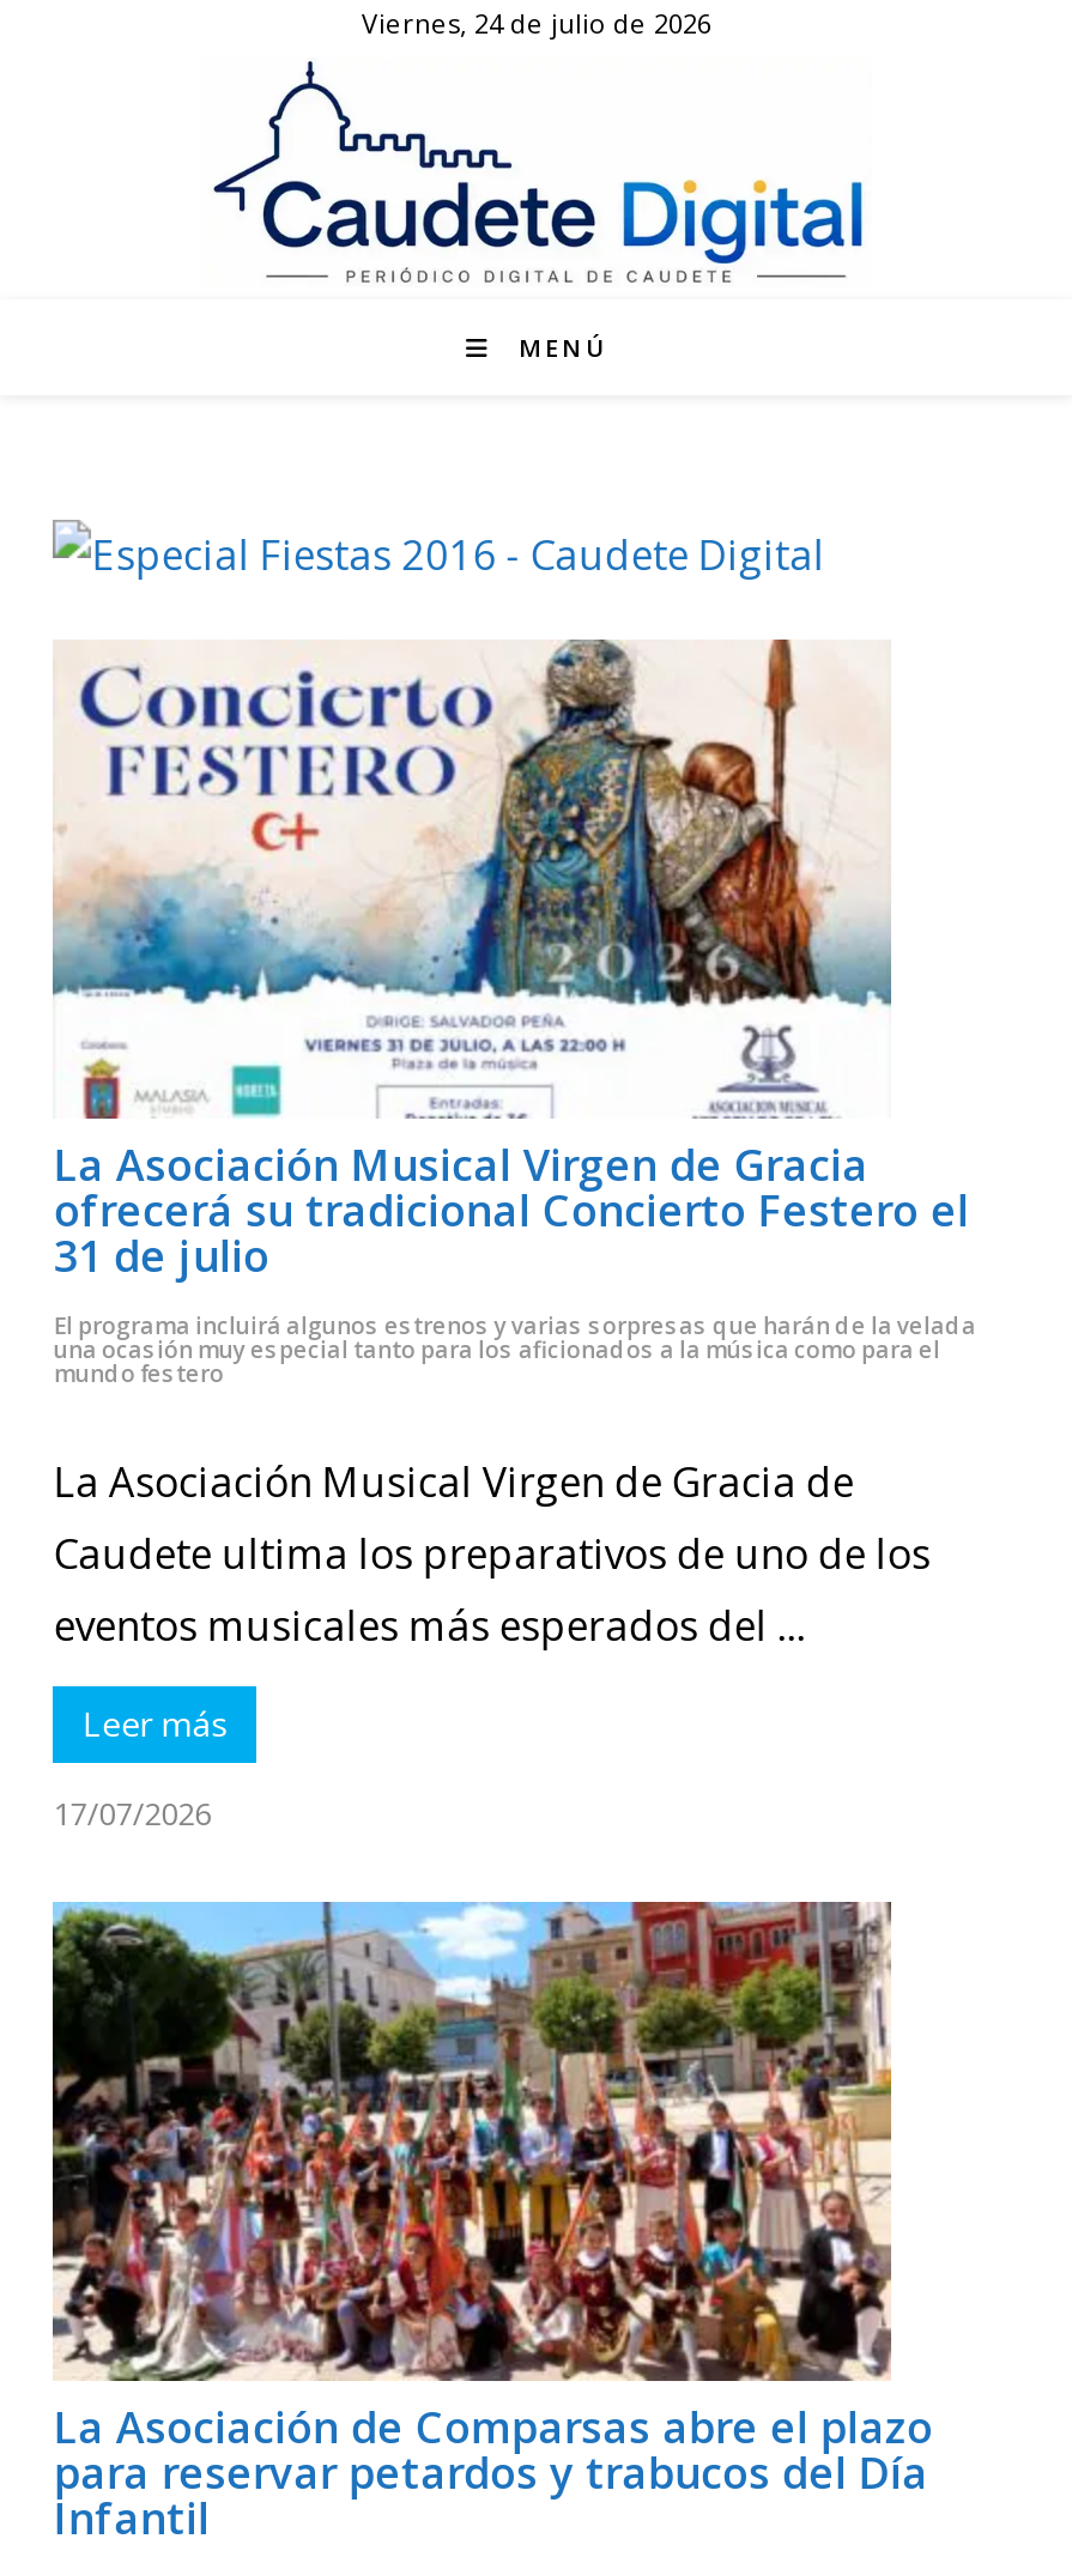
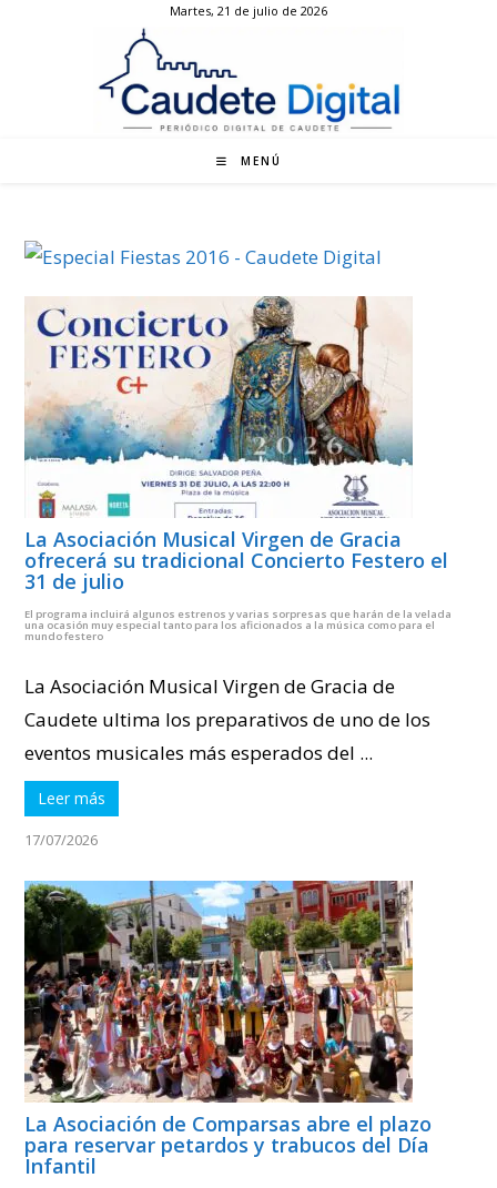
[362,5,711,41] Viernes, 24 de julio de 2026 -> [170,2,327,19] Martes, 21 de julio de 2026

